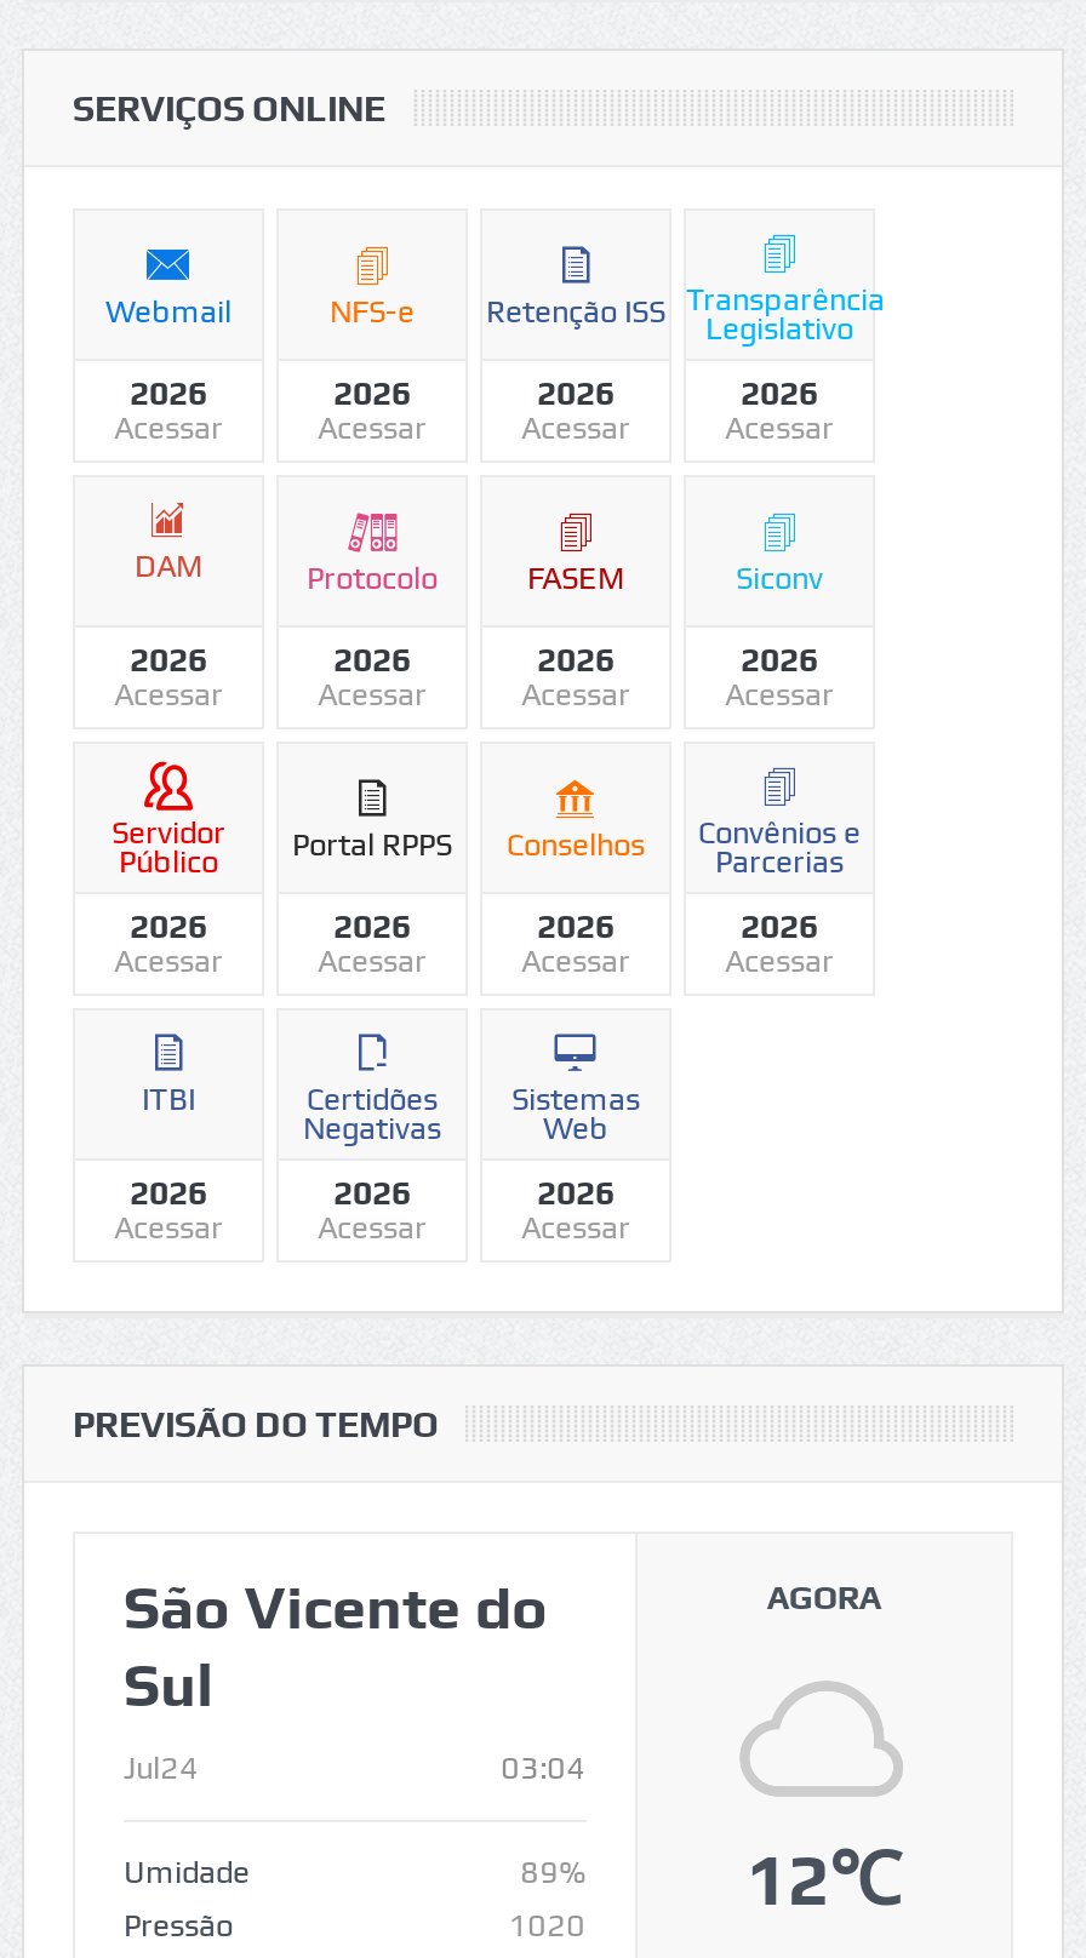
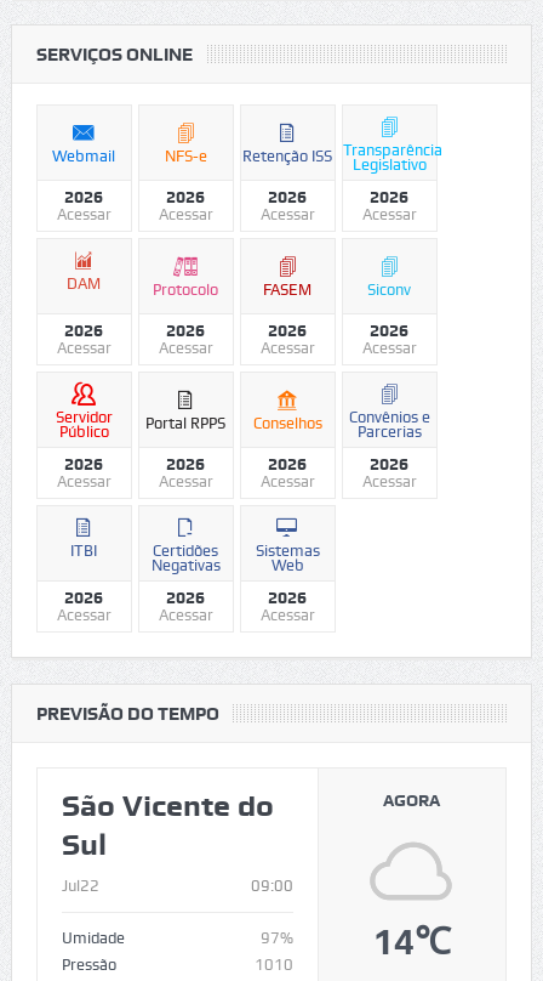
[124,1750,586,1787] Jul24 | 03:04 -> [62,877,293,895] Jul22 | 09:00
[746,1838,901,1922] 12℃ -> [373,921,451,963] 14℃
[520,1855,586,1891] 89% -> [260,929,293,947] 97%
[508,1908,586,1944] 1020 -> [254,956,293,974] 1010

